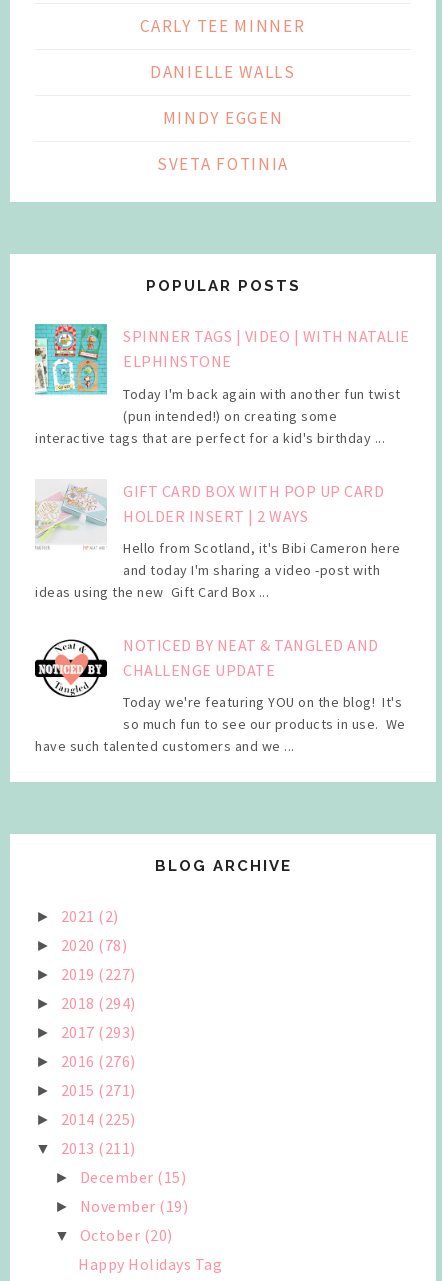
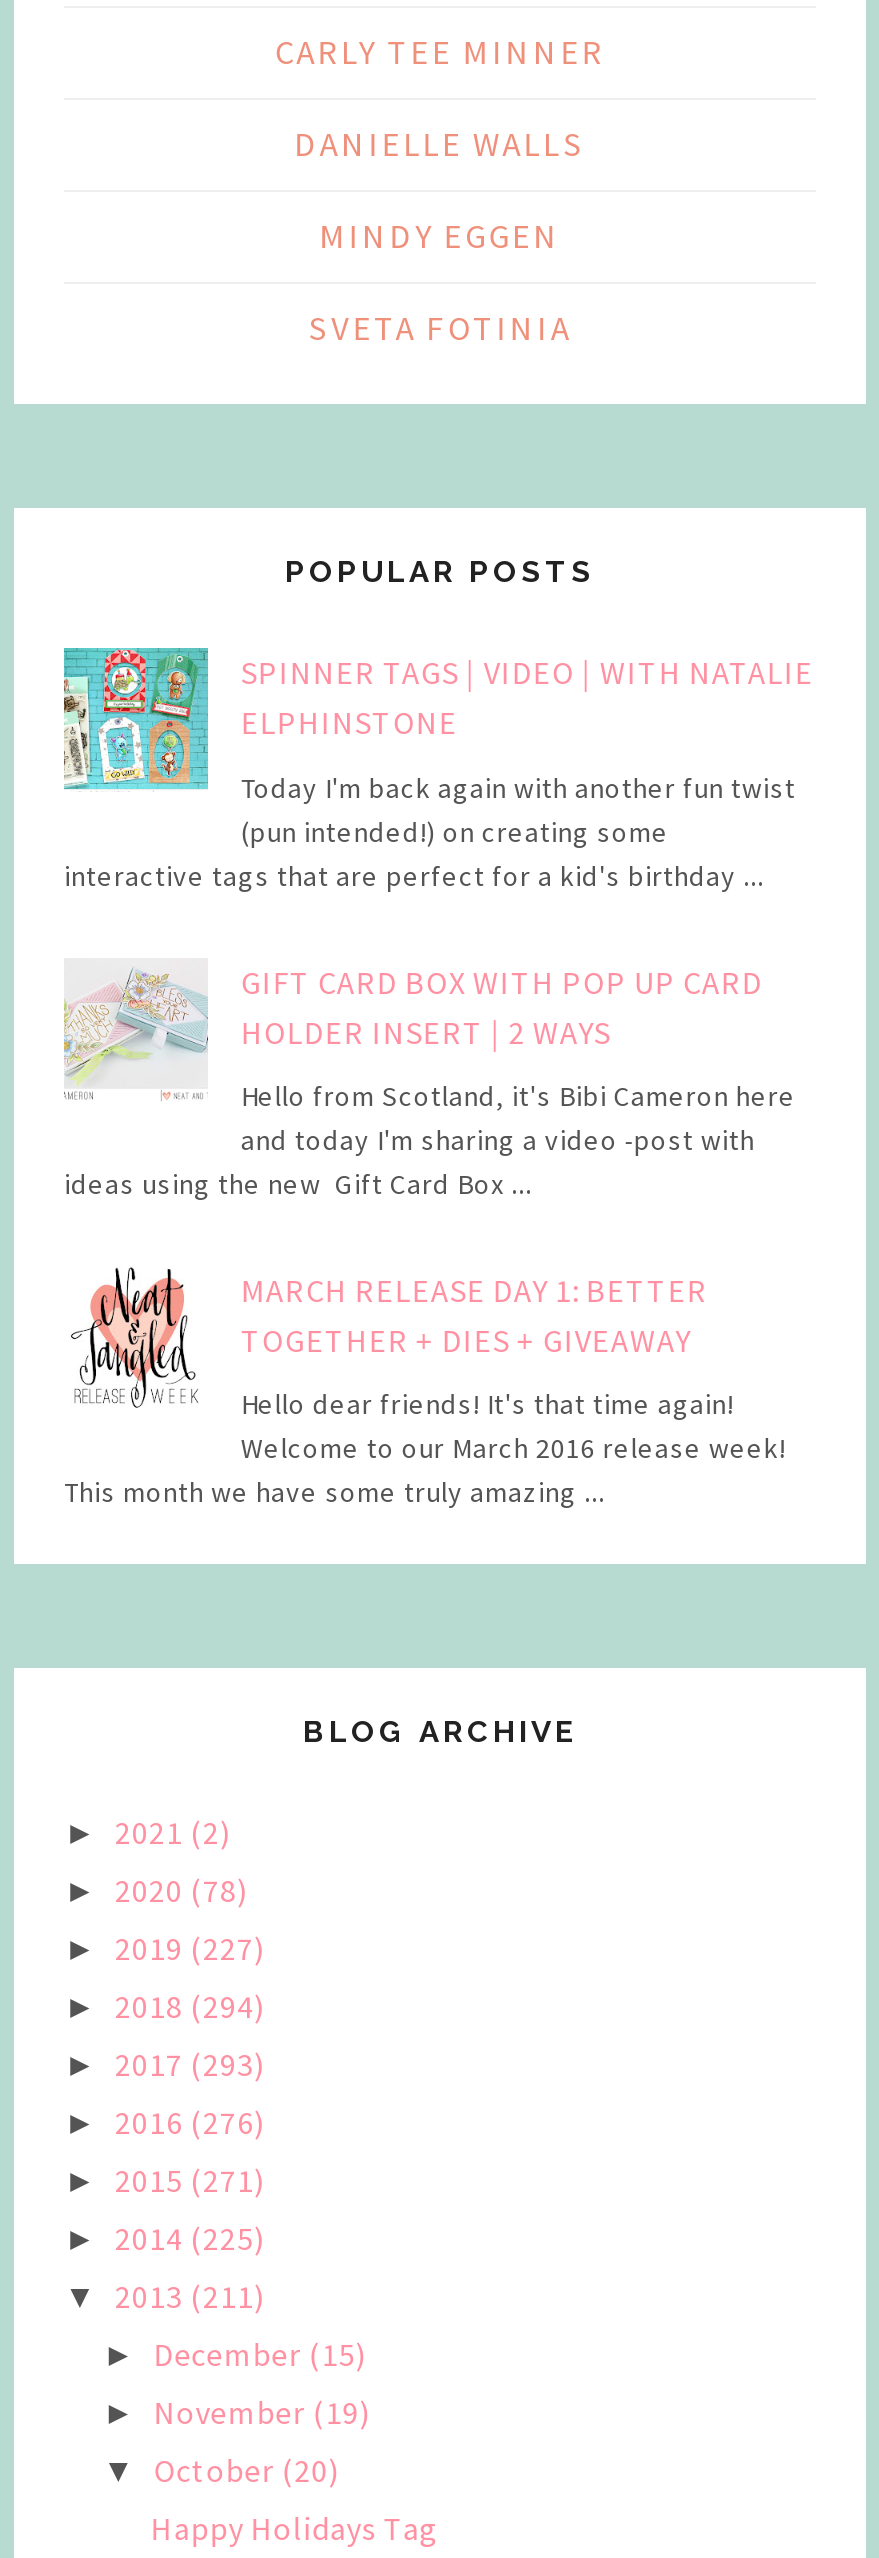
[33,634,406,755] [image] | Today we're featuring YOU on the blog! It's | so much fun to see our products in use. We | have such talented customers and we ... -> [62,1266,793,1510] [image] | Hello dear friends! It's that time again! | Welcome to our March 2016 release week! | This month we have some truly amazing ...
[123,635,379,680] NOTICED BY NEAT & TANGLED AND | CHALLENGE UPDATE -> [241,1270,708,1360] MARCH RELEASE DAY 1: BETTER | TOGETHER + DIES + GIVEAWAY

